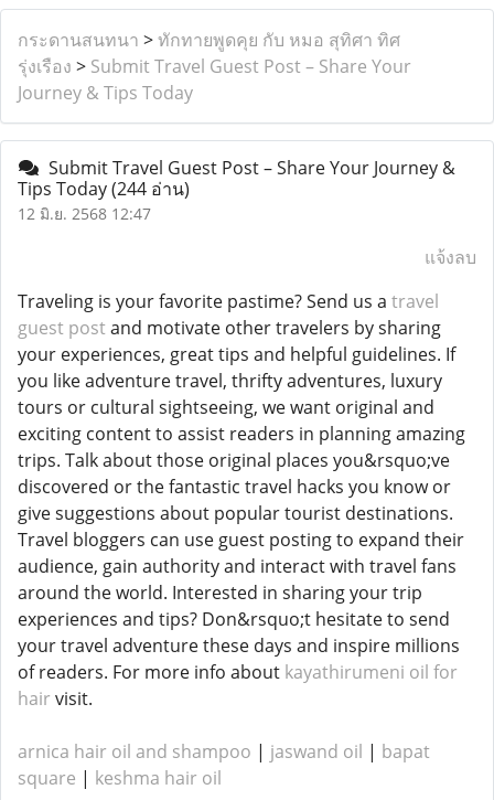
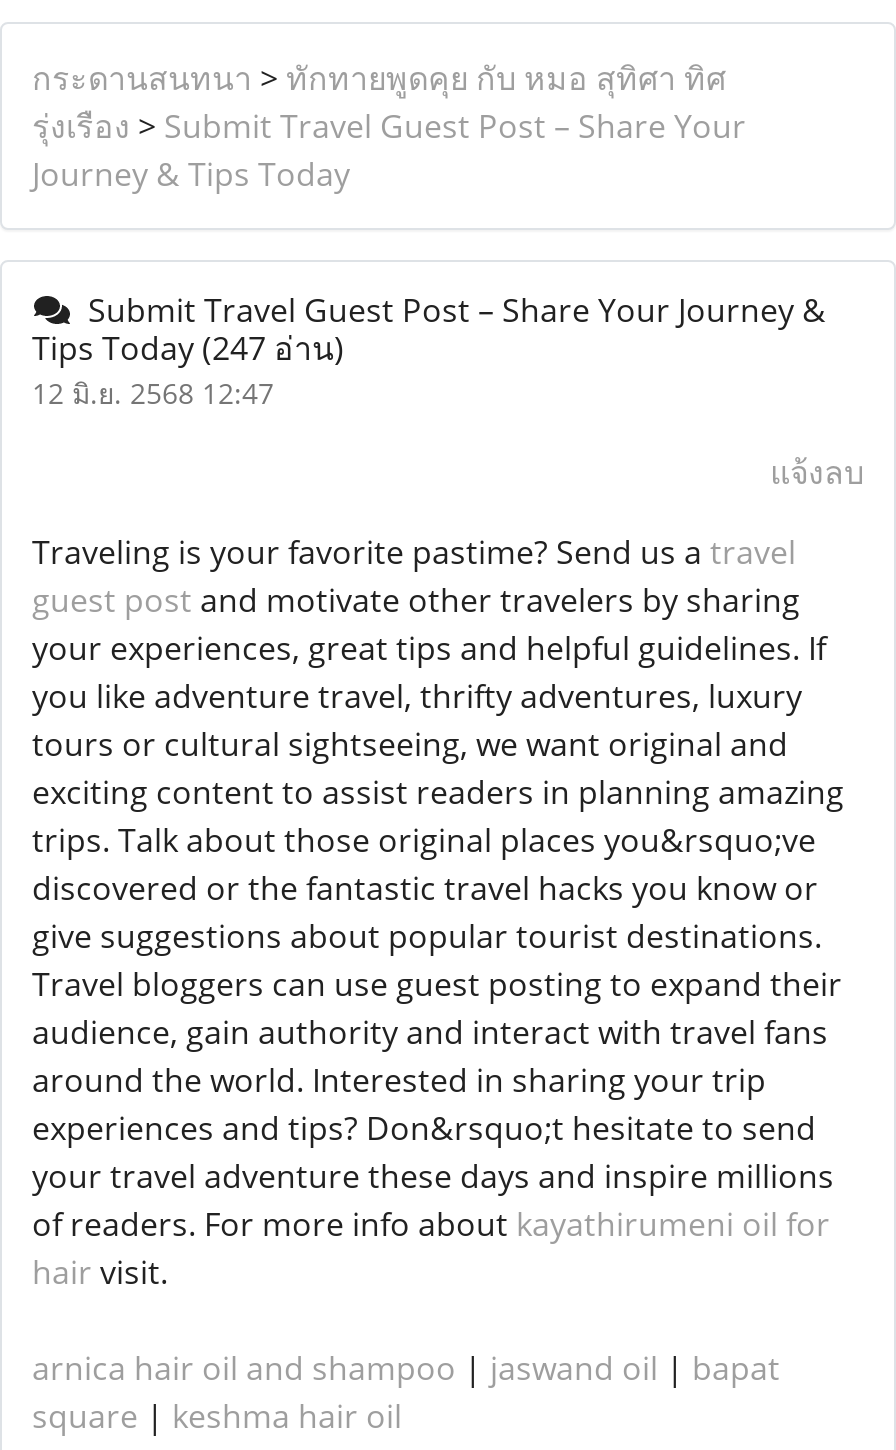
[18,177,190,201] Tips Today (244 อ่าน) -> [32,326,344,370] Tips Today (247 อ่าน)

